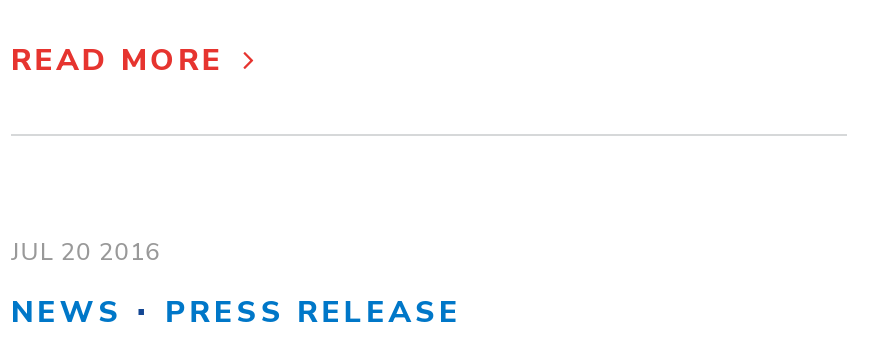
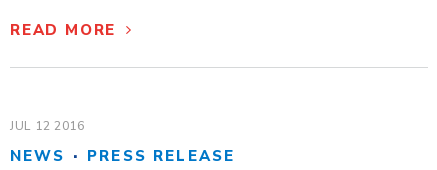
[11,236,161,268] JUL 20 2016 -> [10,118,85,134] JUL 12 2016

